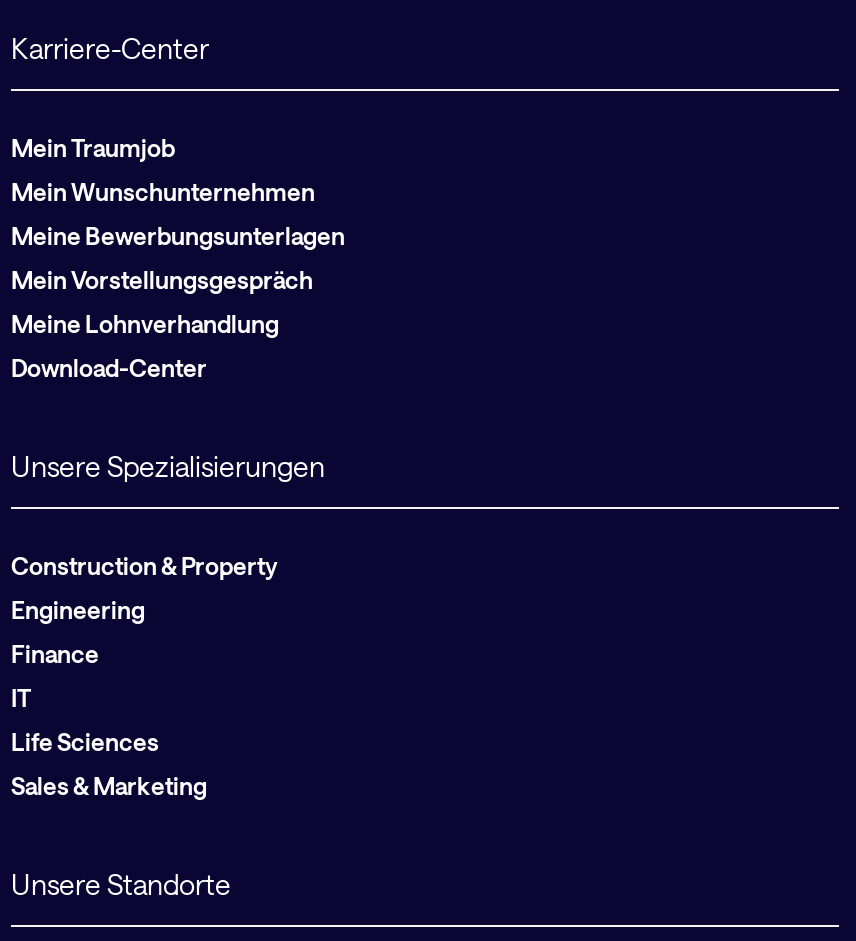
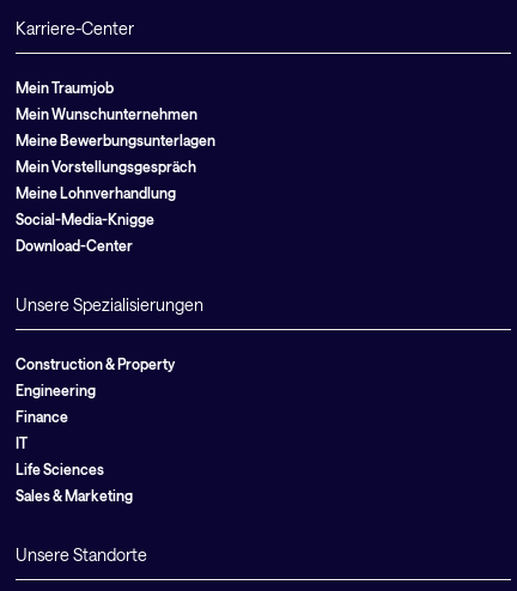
none -> [16,211,154,227] Social-Media-Knigge

